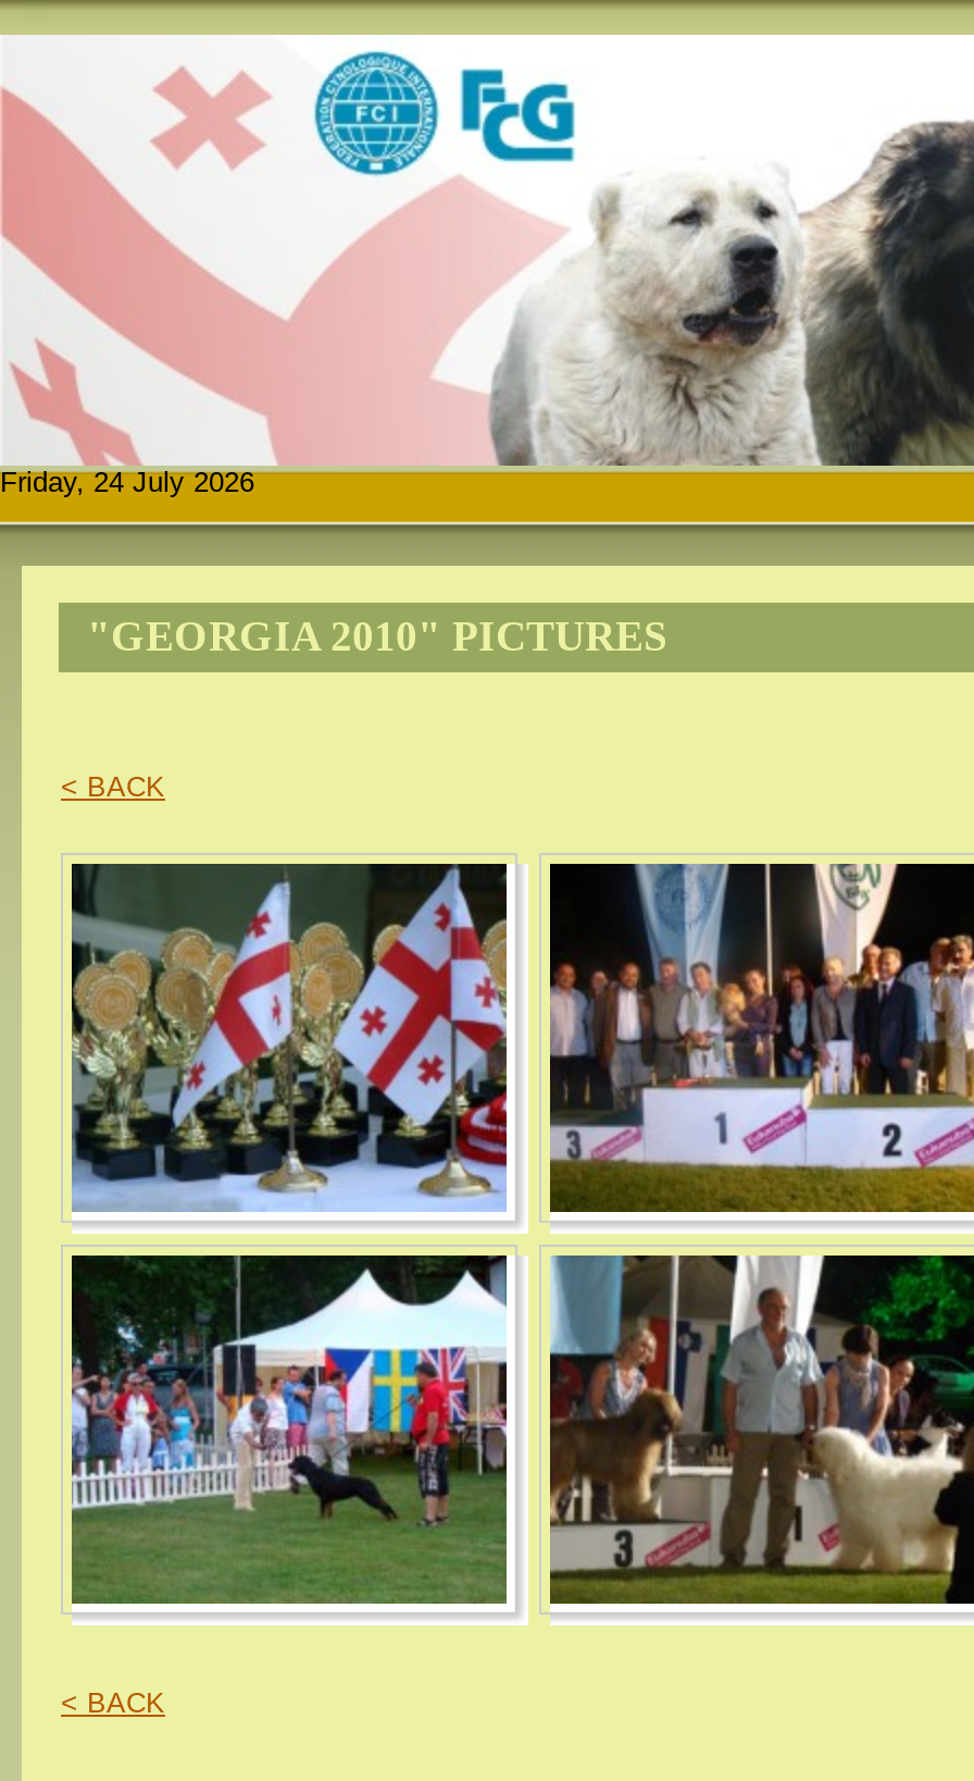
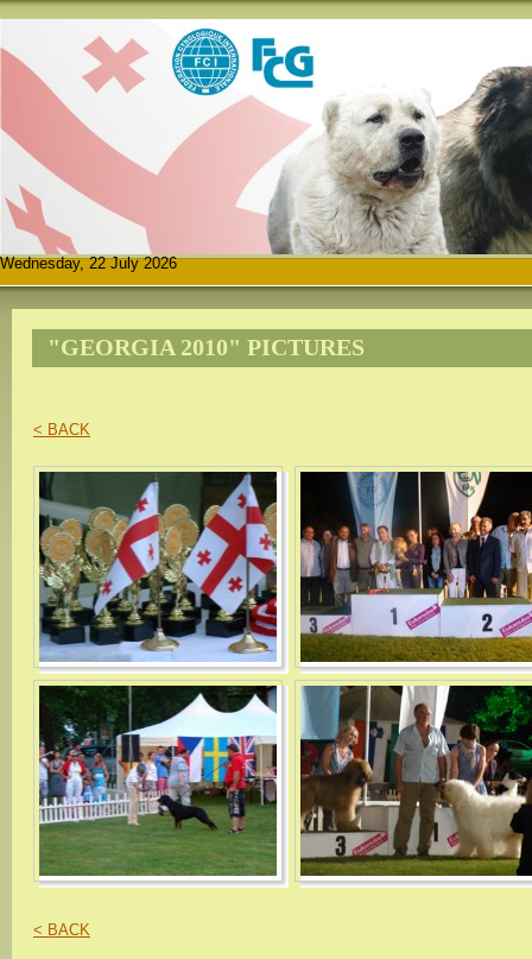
[0,466,254,498] Friday, 24 July 2026 -> [0,254,177,272] Wednesday, 22 July 2026

